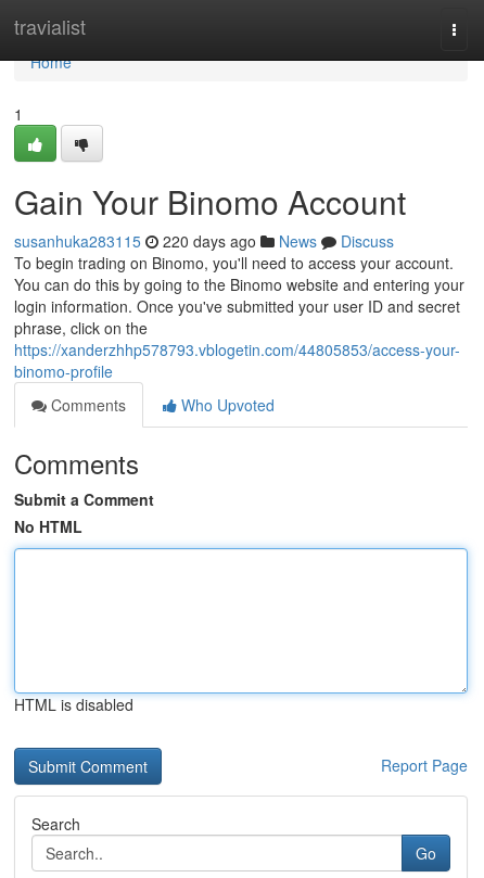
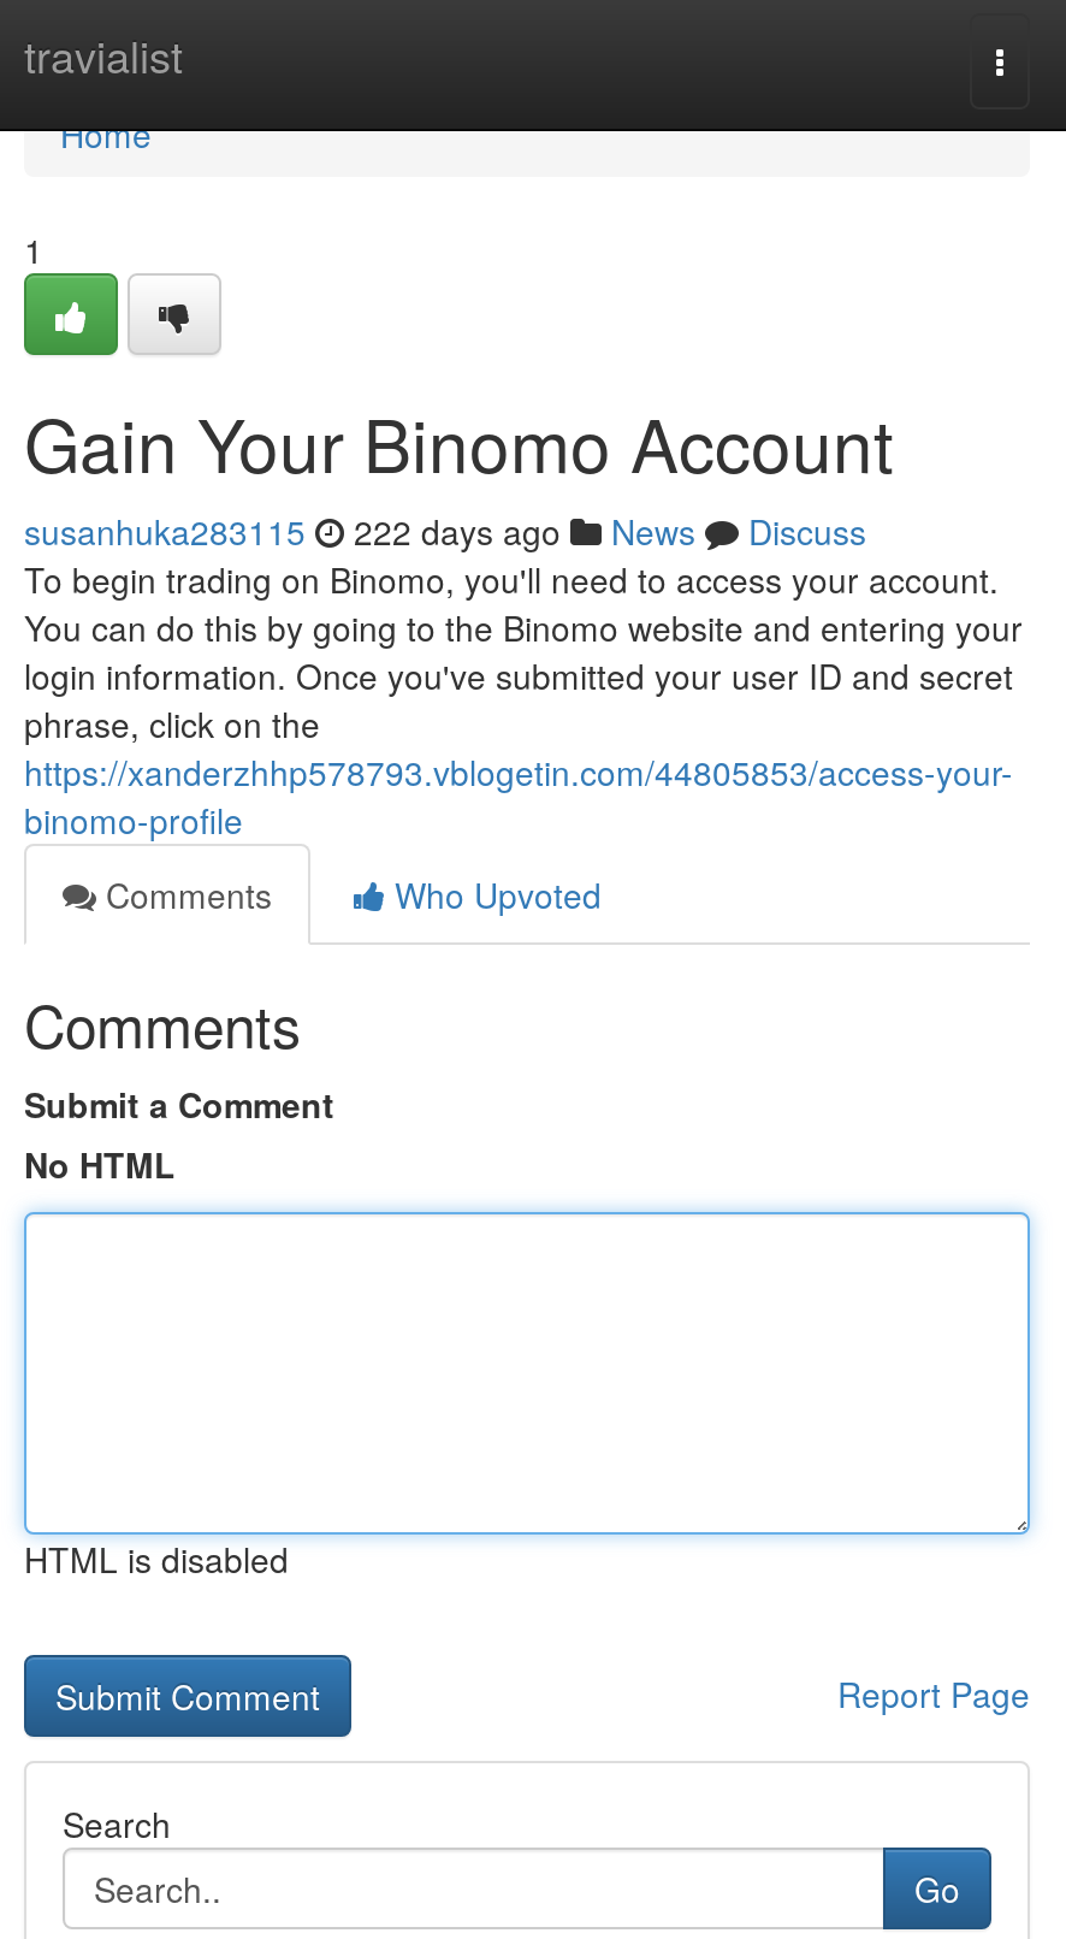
[14,230,394,252] susanhuka283115 220 days ago News Discuss -> [24,507,866,555] susanhuka283115 222 days ago News Discuss

